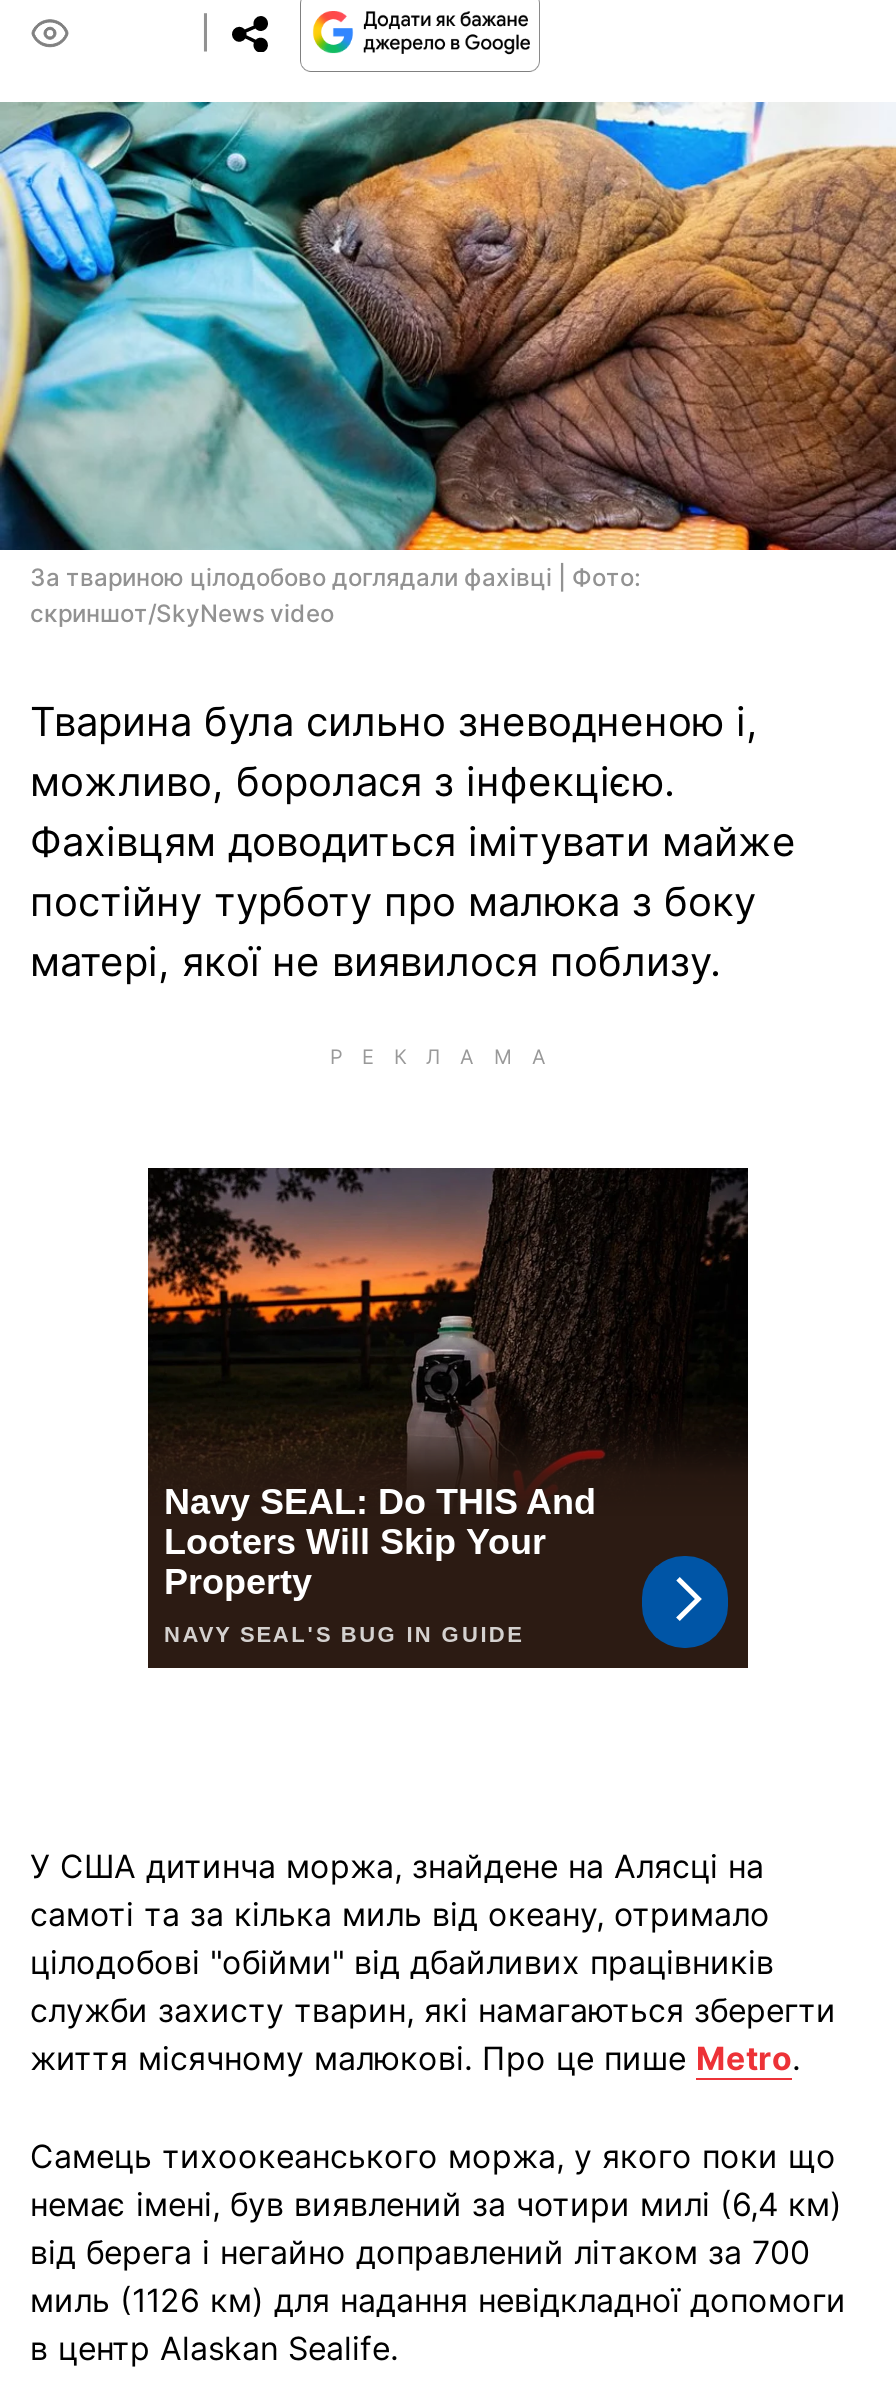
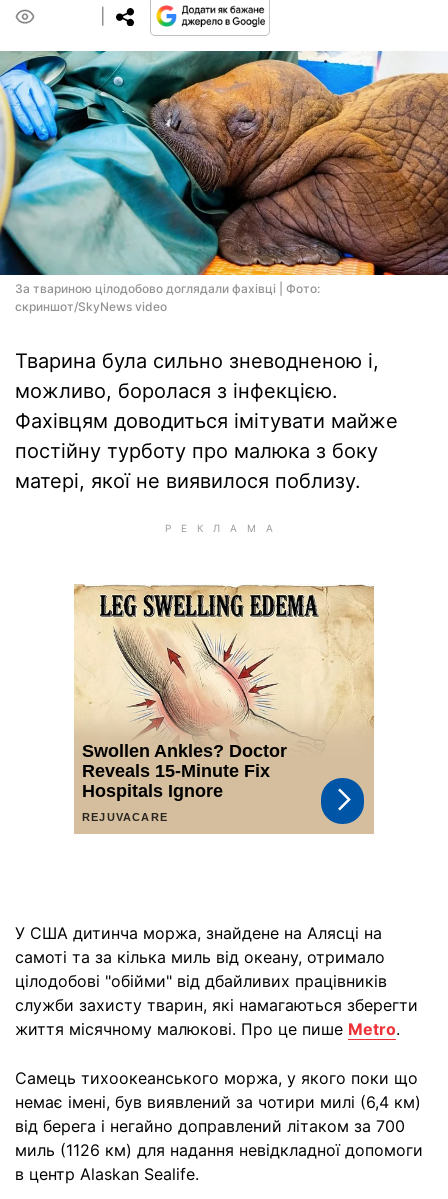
[146,1166,750,1670] [image] -> [73,584,375,834] [image]

